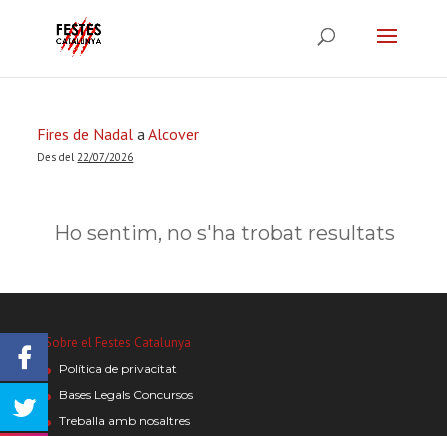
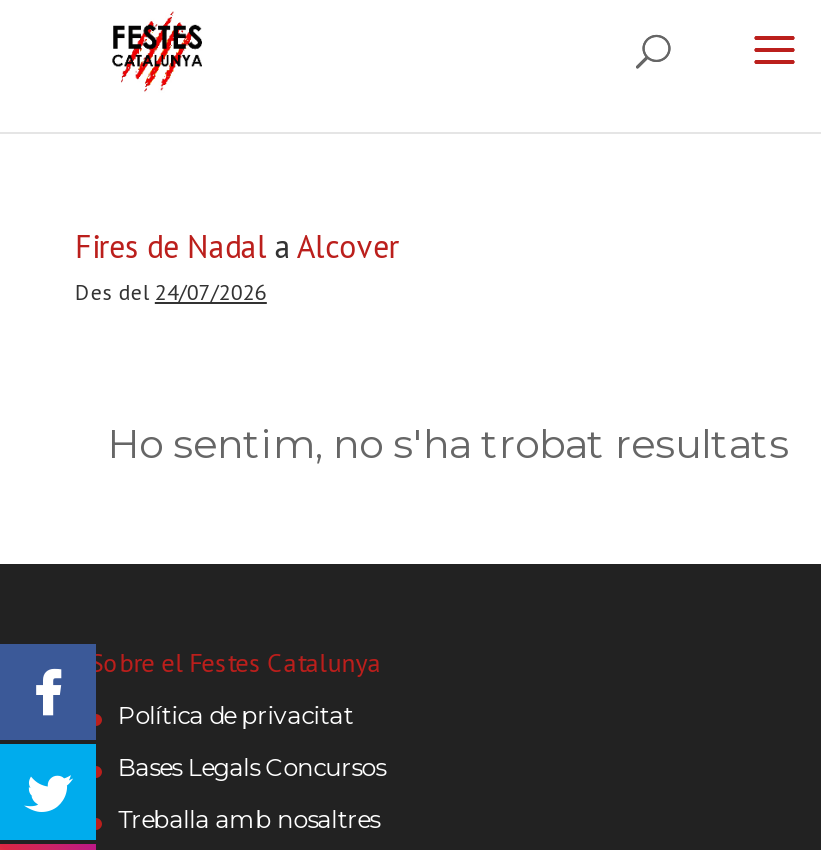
[37,150,133,164] Des del 22/07/2026 -> [75,278,267,306] Des del 24/07/2026

